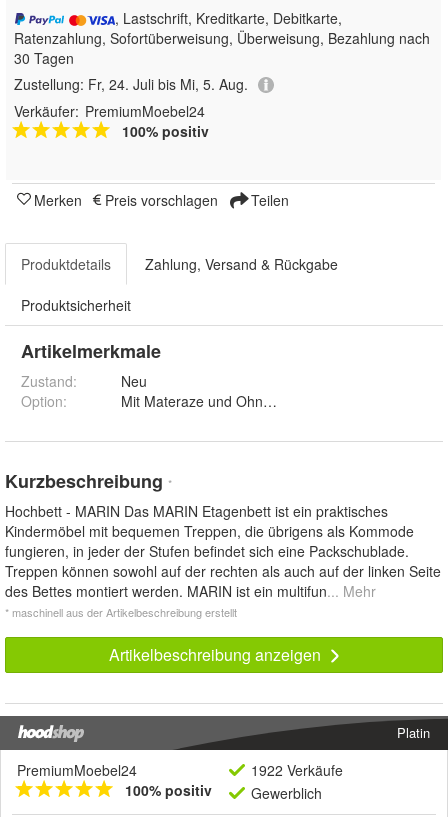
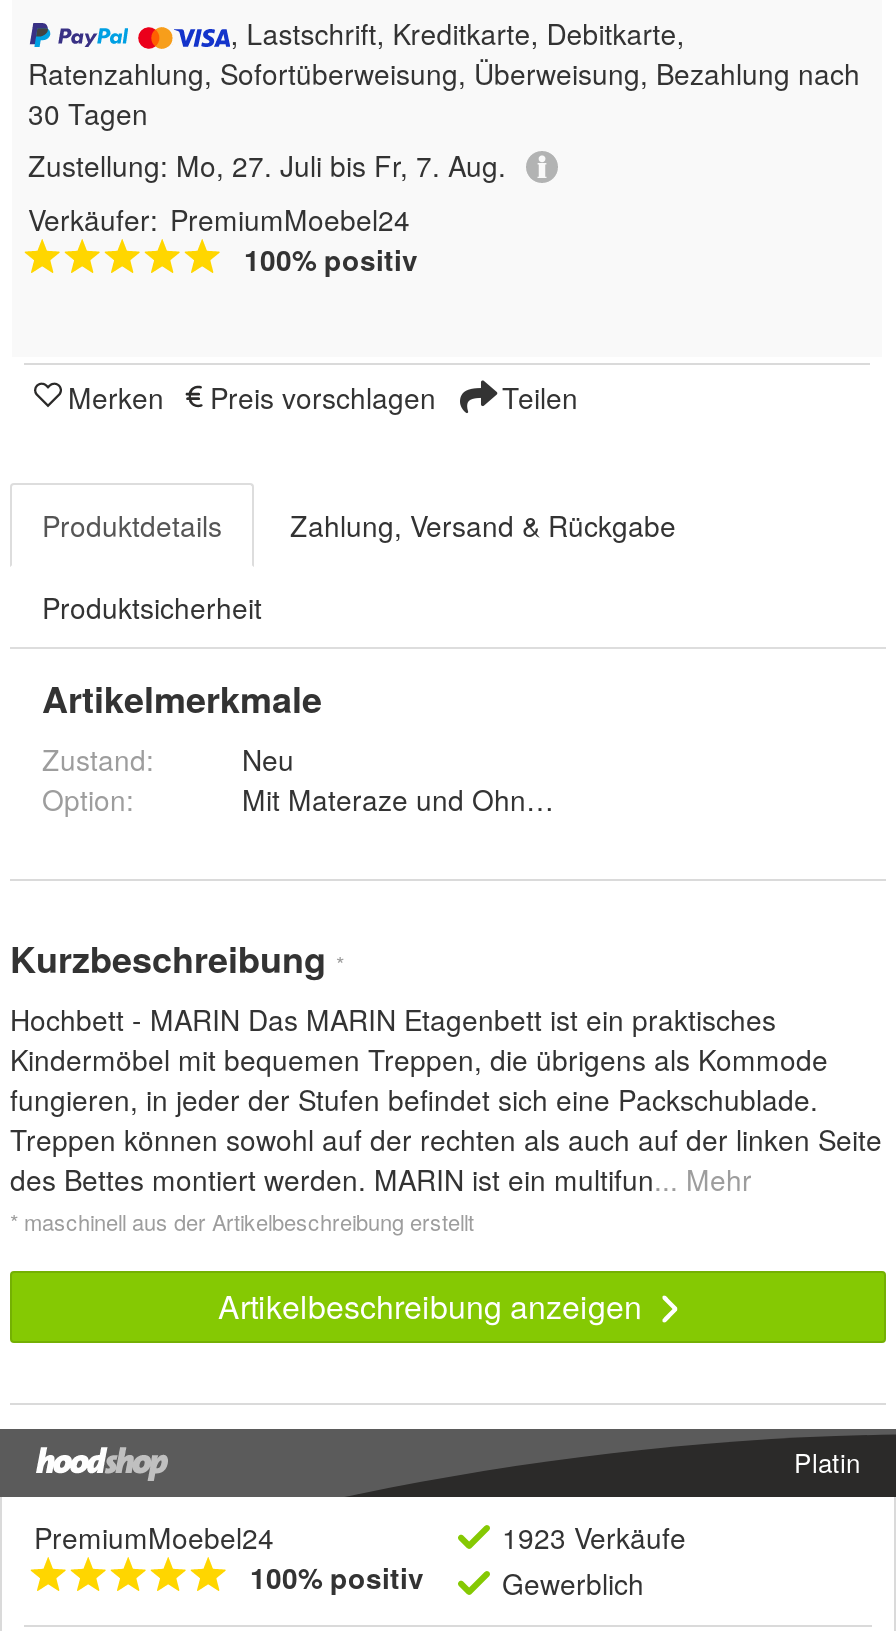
[14,74,248,94] Zustellung: Fr, 24. Juli bis Mi, 5. Aug. -> [28,144,506,184] Zustellung: Mo, 27. Juli bis Fr, 7. Aug.
[251,760,343,780] 1922 Verkäufe -> [502,1517,686,1557] 1923 Verkäufe

